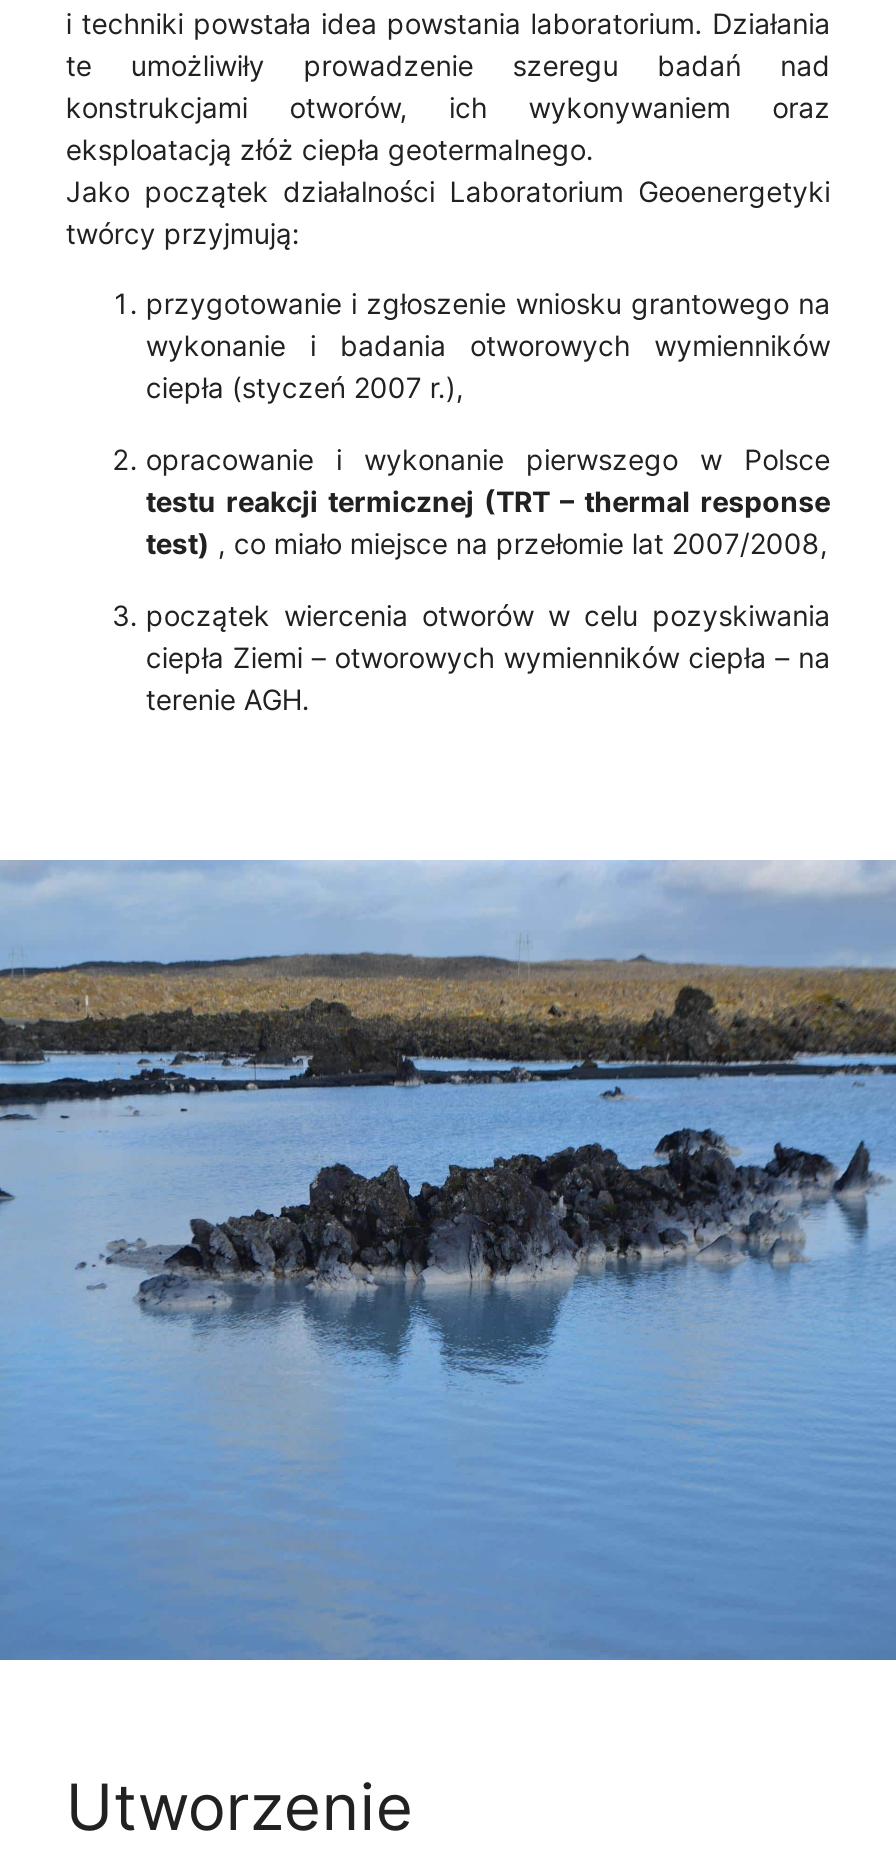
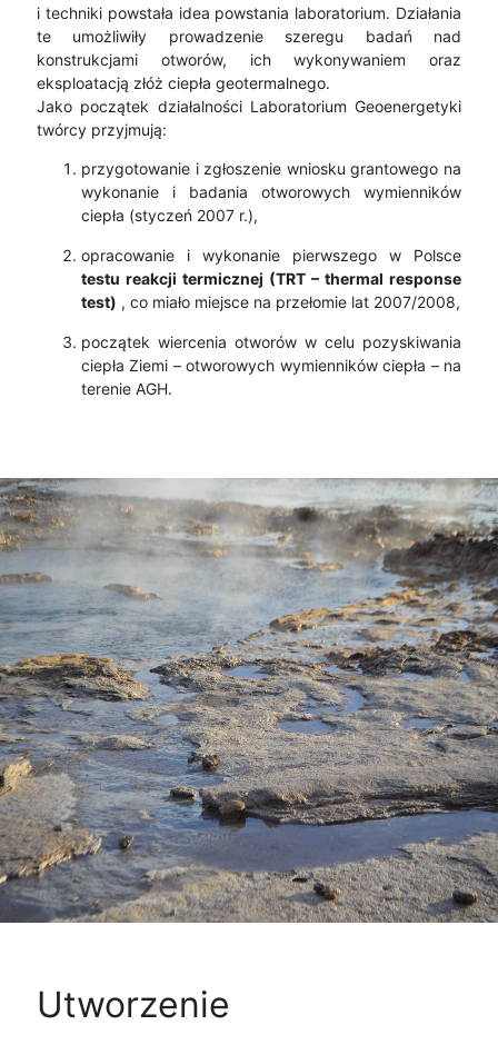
[6,860,890,1662] [image] -> [3,477,495,924] [image]

